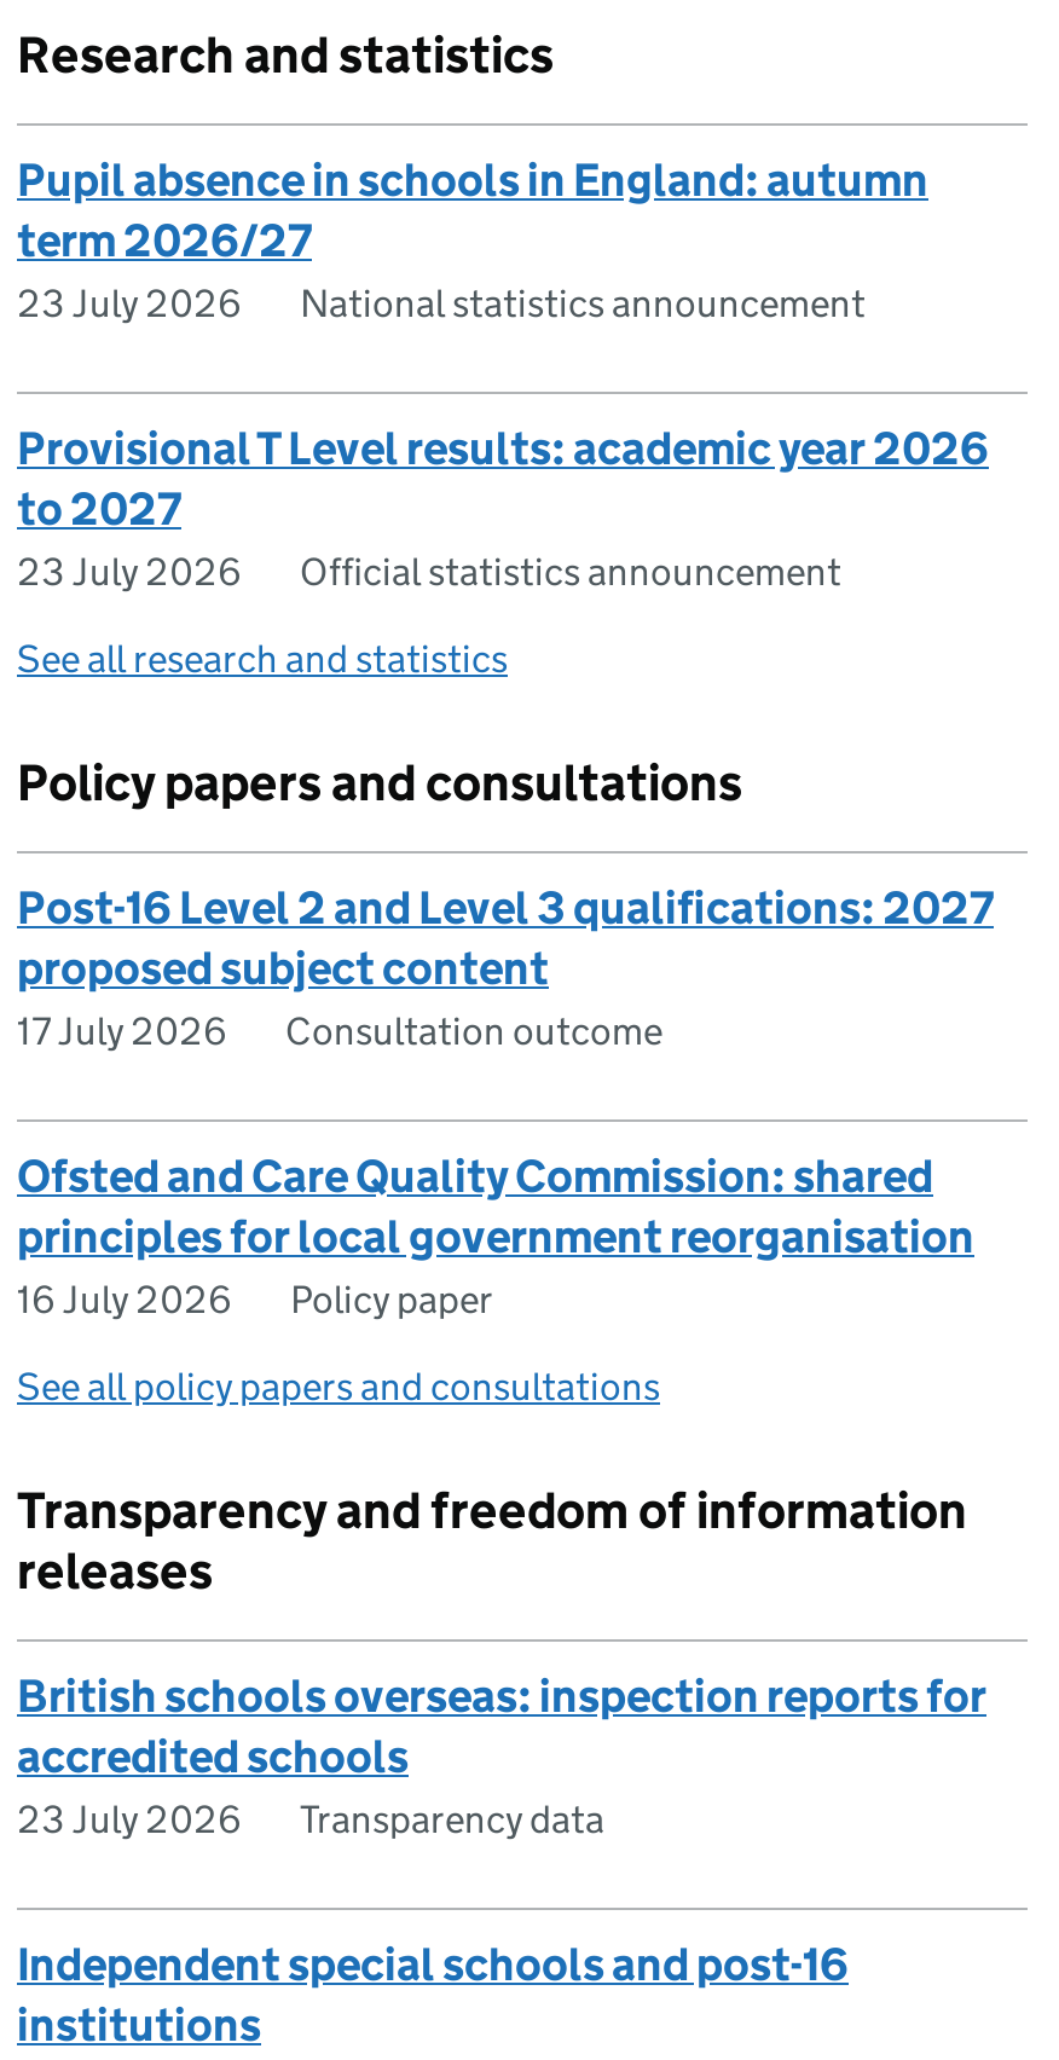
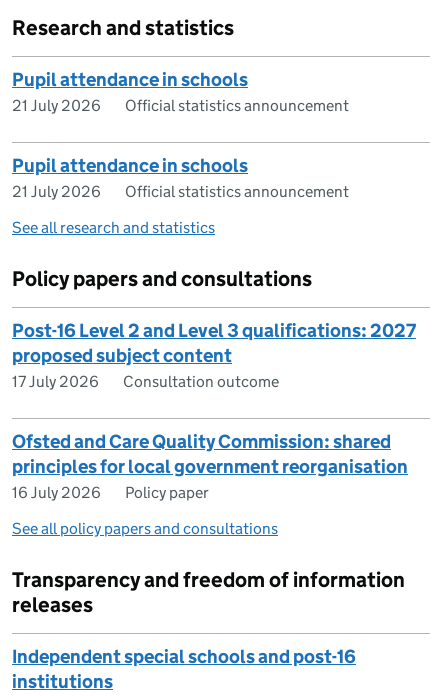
[17,152,928,326] Pupil absence in schools in England: autumn | term 2026/27 | 23 July 2026 | National statistics announcement -> [12,68,349,115] Pupil attendance in schools | 21 July 2026 | Official statistics announcement
[17,420,989,595] Provisional T Level results: academic year 2026 | to 2027 | 23 July 2026 -> [12,154,248,201] Pupil attendance in schools | 21 July 2026
[17,1668,986,1842] British schools overseas: inspection reports for | accredited schools | 23 July 2026 | Transparency data -> none

